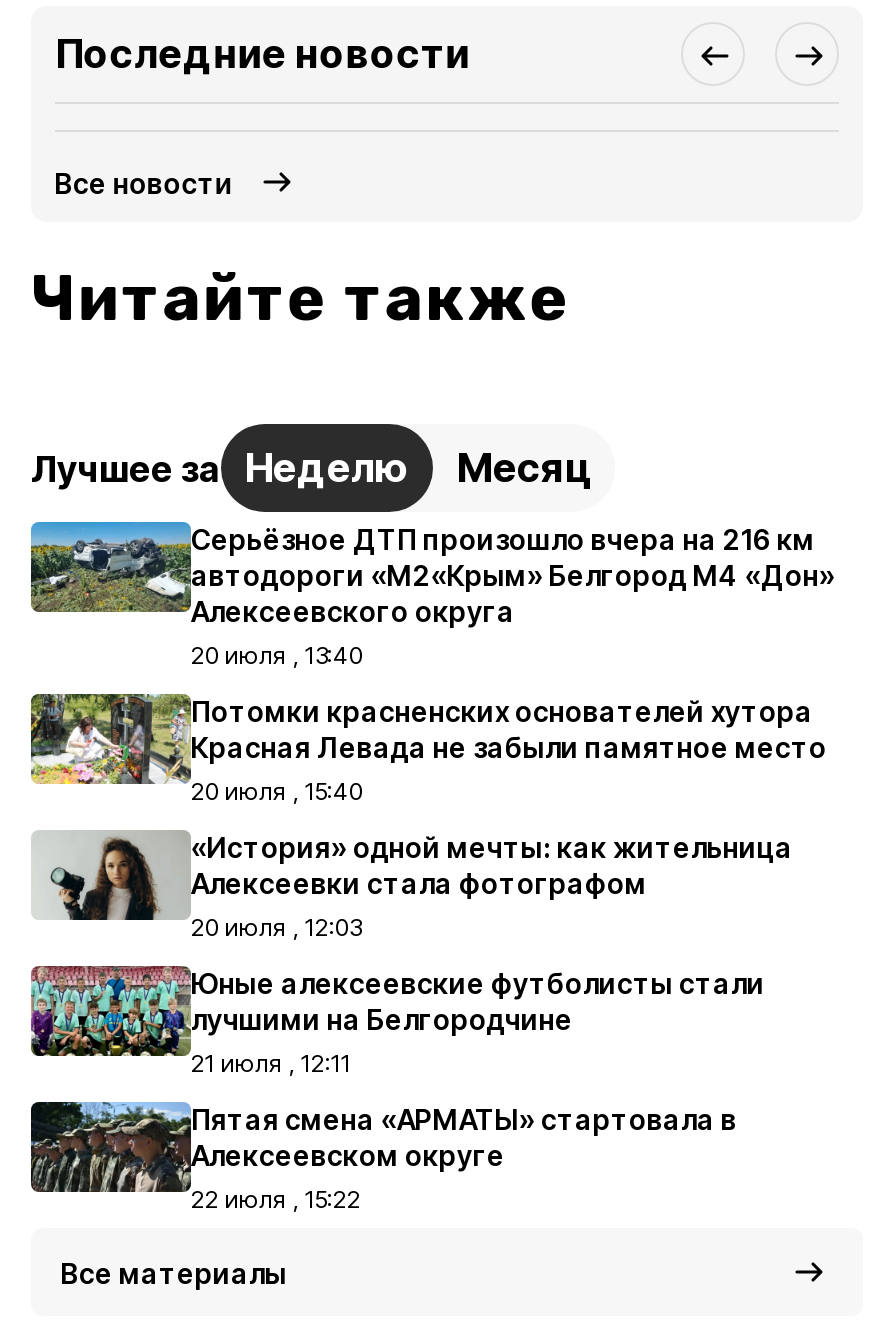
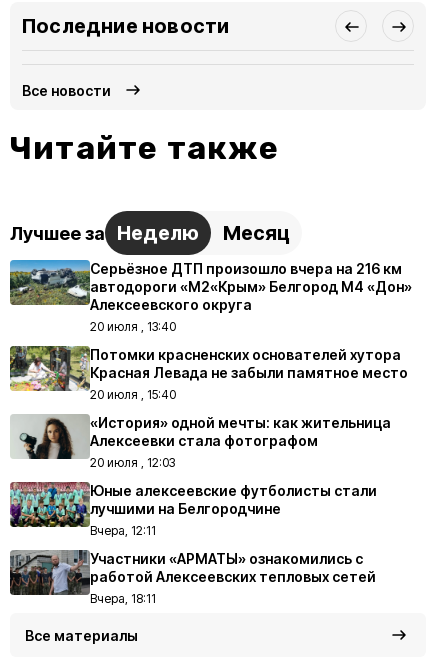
[191,1048,351,1078] 21 июля , 12:11 -> [90,523,156,538] Вчера, 12:11
[29,1102,737,1214] [image] | Пятая смена «АРМАТЫ» стартовала в | Алексеевском округе | 22 июля , 15:22 -> [9,549,376,606] [image] | Участники «АРМАТЫ» ознакомились с | работой Алексеевских тепловых сетей | Вчера, 18:11

